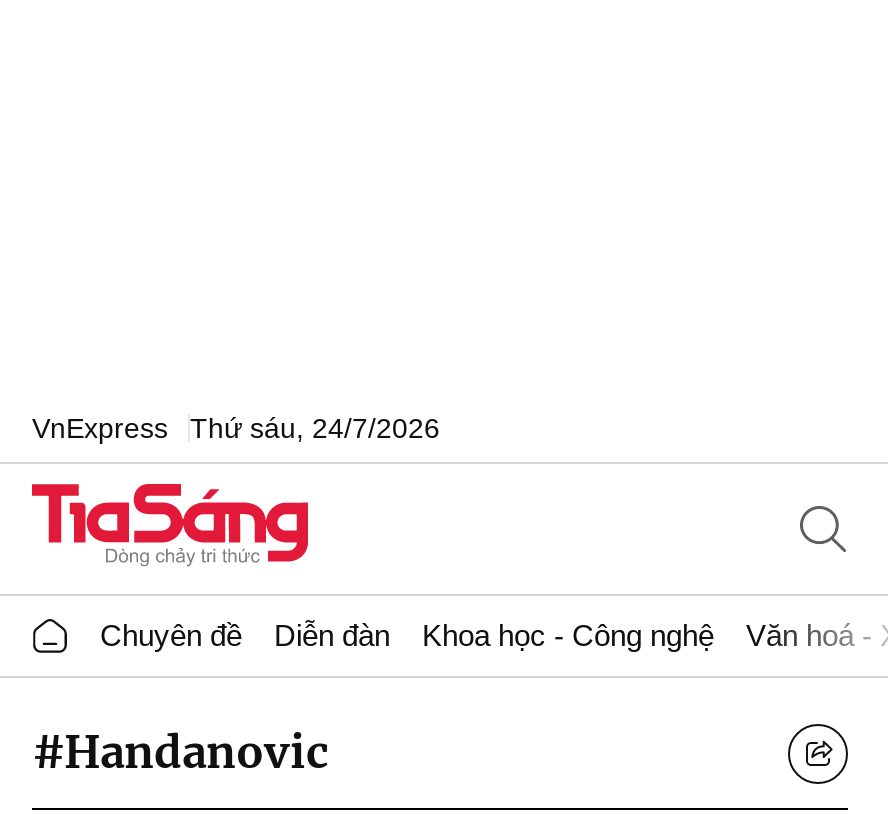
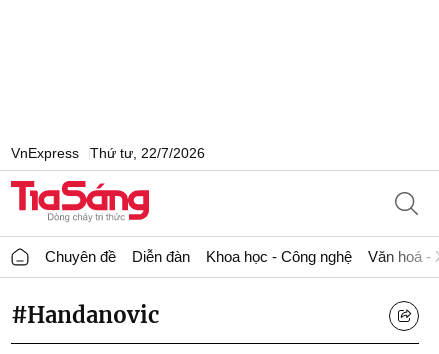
[32,411,440,443] VnExpress Thứ sáu, 24/7/2026 -> [11,144,205,160] VnExpress Thứ tư, 22/7/2026

